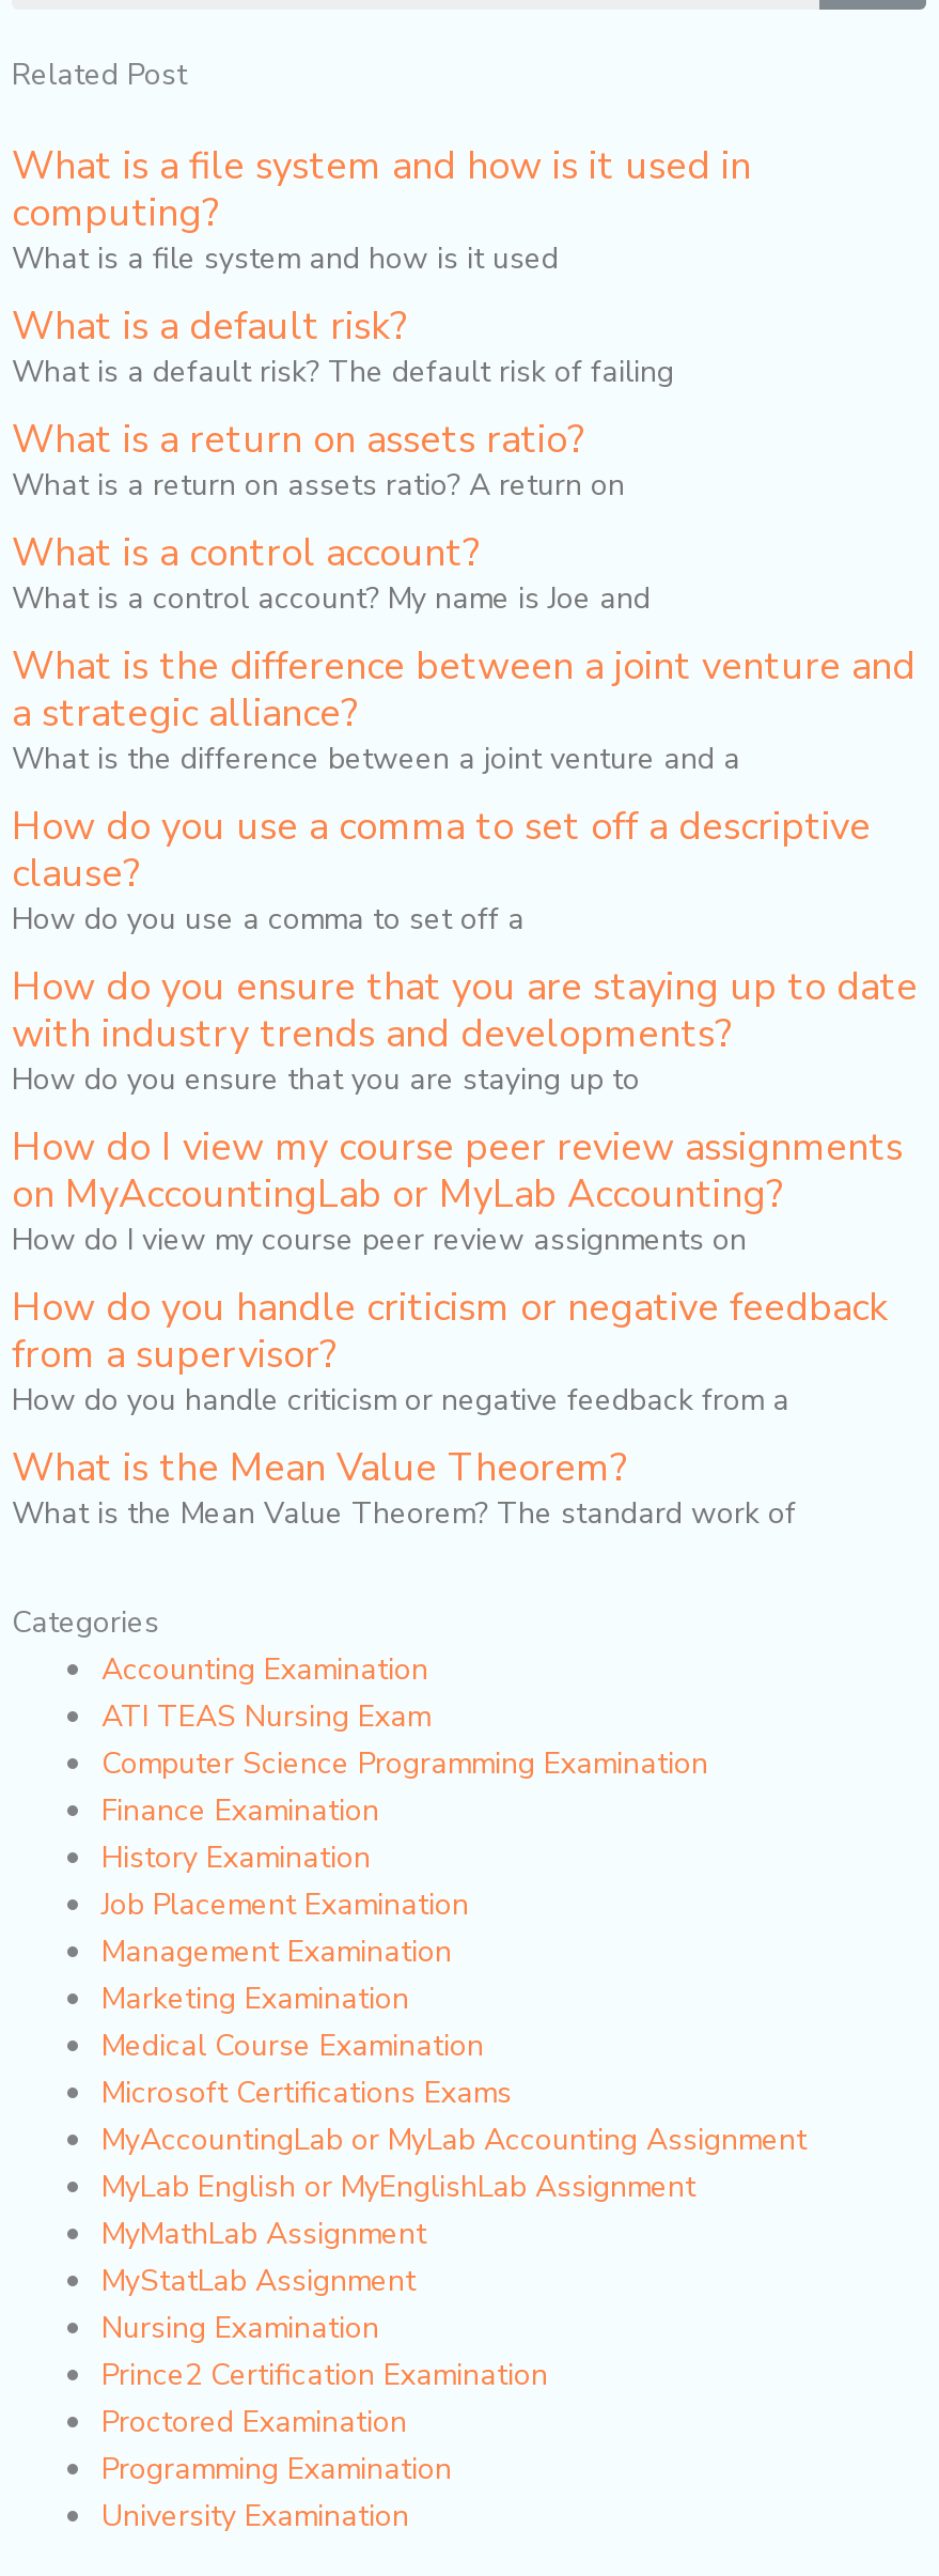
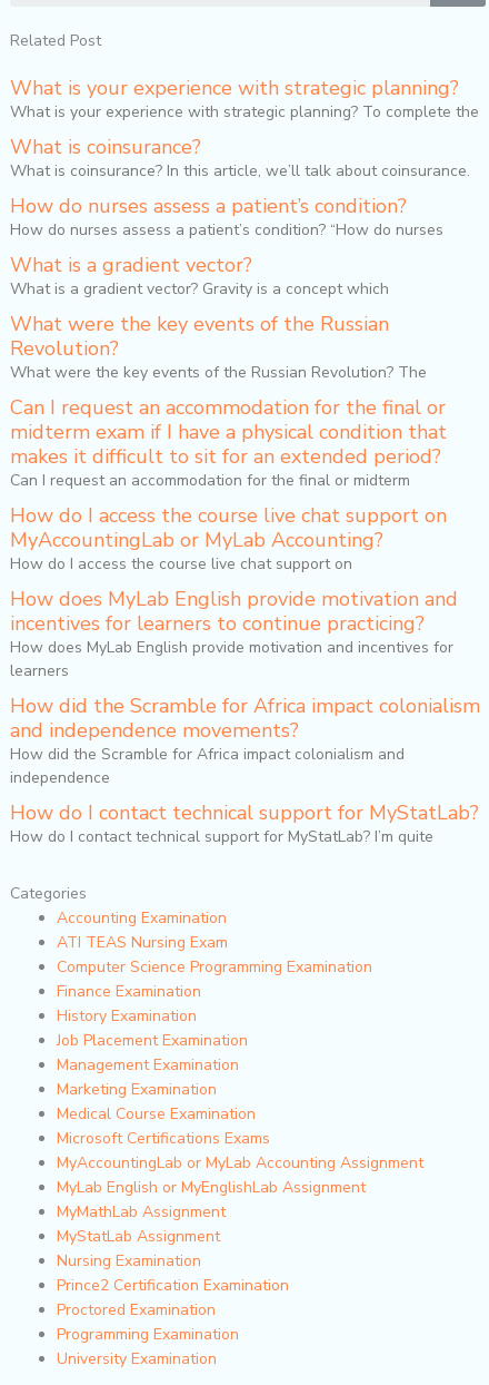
[12,140,918,1534] What is a file system and how is it used in | computing? | What is a file system and how is it used | What is a default risk? | What is a default risk? The default risk of failing | What is a return on assets ratio? | What is a return on assets ratio? A return on | What is a control account? | What is a control account? My name is Joe and | What is the difference between a joint venture and | a strategic alliance? | What is the difference between a joint venture and a | How do you use a comma to set off a descriptive | clause? | How do you use a comma to set off a | How do you ensure that you are staying up to date | with industry trends and developments? | How do you ensure that you are staying up to | How do I view my course peer review assignments | on MyAccountingLab or MyLab Accounting? | How do I view my course peer review assignments on | How do you handle criticism or negative feedback | from a supervisor? | How do you handle criticism or negative feedback from a | What is the Mean Value Theorem? | What is the Mean Value Theorem? The standard work of -> [10,75,480,847] What is your experience with strategic planning? | What is your experience with strategic planning? To complete the | What is coinsurance? | What is coinsurance? In this article, we’ll talk about coinsurance. | How do nurses assess a patient’s condition? | How do nurses assess a patient’s condition? “How do nurses | What is a gradient vector? | What is a gradient vector? Gravity is a concept which | What were the key events of the Russian | Revolution? | What were the key events of the Russian Revolution? The | Can I request an accommodation for the final or | midterm exam if I have a physical condition that | makes it difficult to sit for an extended period? | Can I request an accommodation for the final or midterm | How do I access the course live chat support on | MyAccountingLab or MyLab Accounting? | How do I access the course live chat support on | How does MyLab English provide motivation and | incentives for learners to continue practicing? | How does MyLab English provide motivation and incentives for | learners | How did the Scramble for Africa impact colonialism | and independence movements? | How did the Scramble for Africa impact colonialism and | independence | How do I contact technical support for MyStatLab? | How do I contact technical support for MyStatLab? I’m quite

